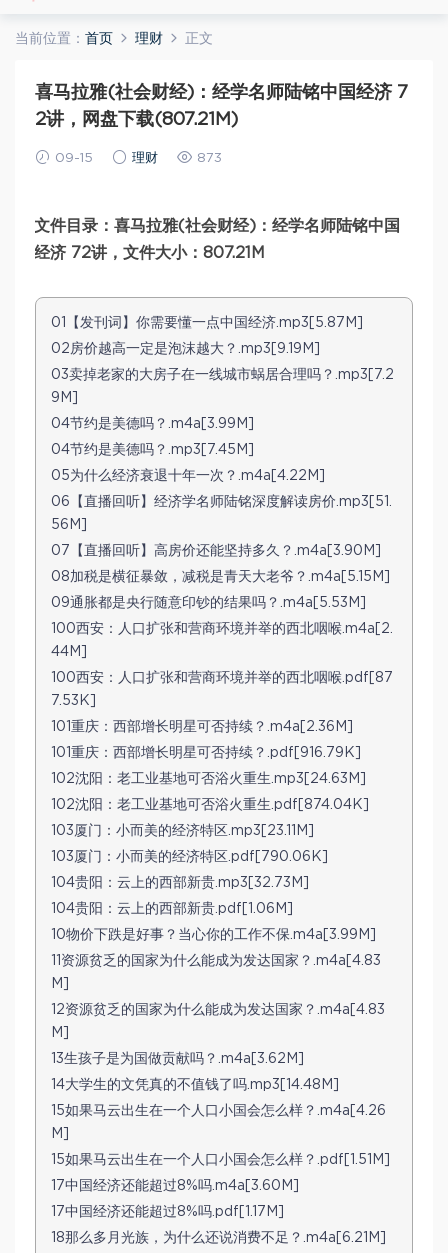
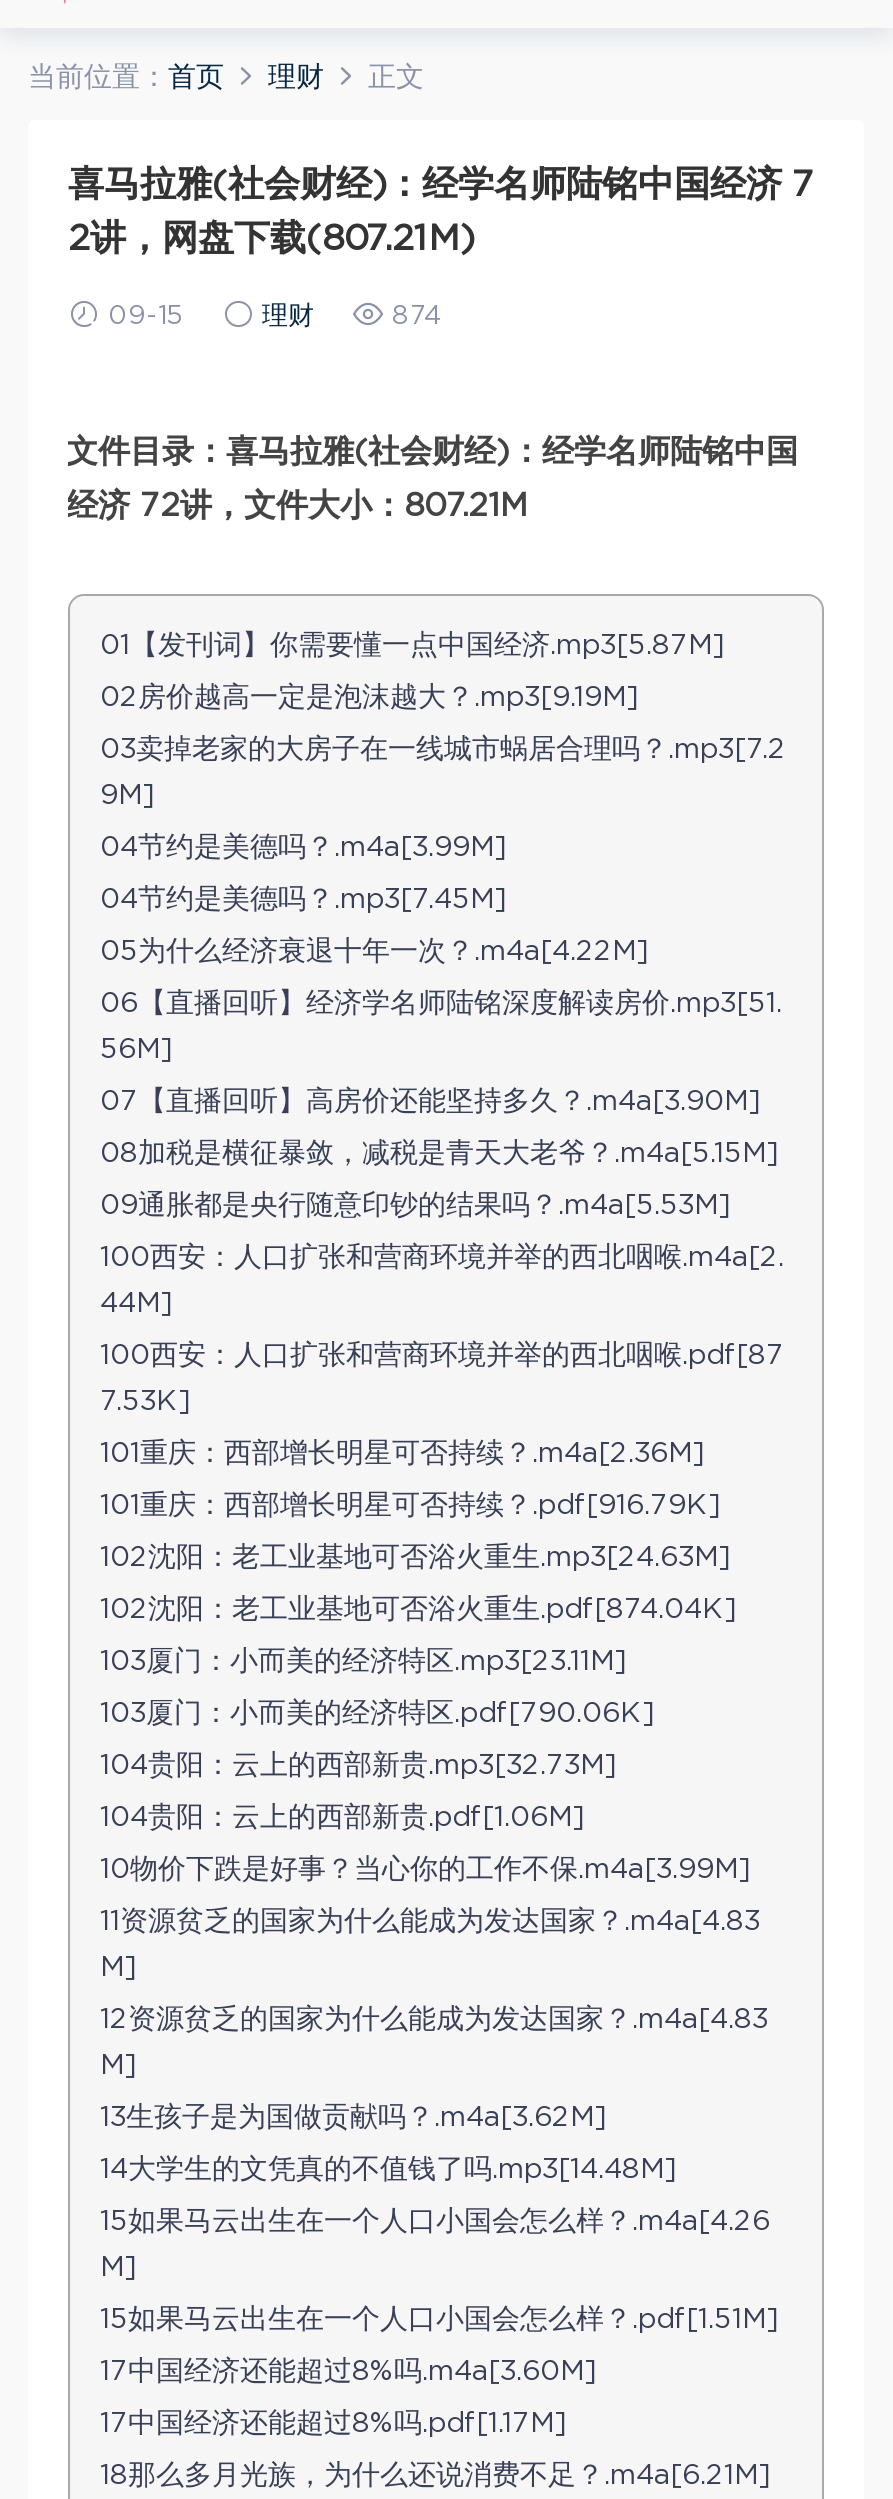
[193,152,222,165] 873 -> [384,304,442,330] 874

